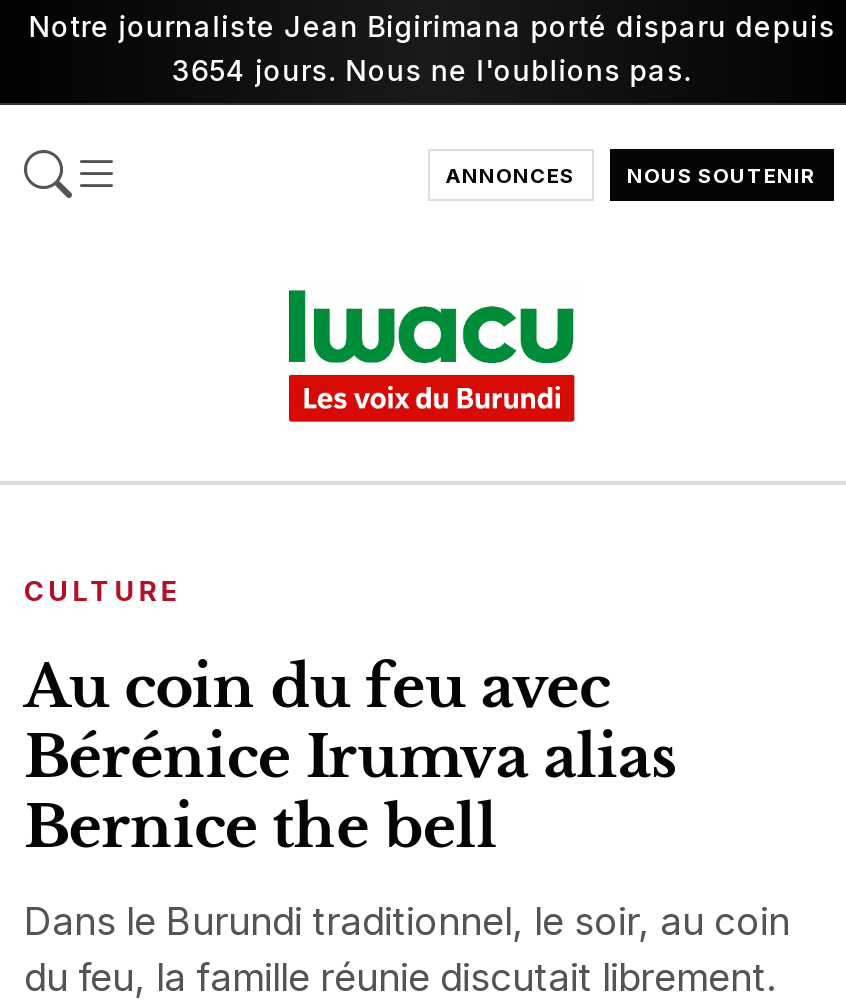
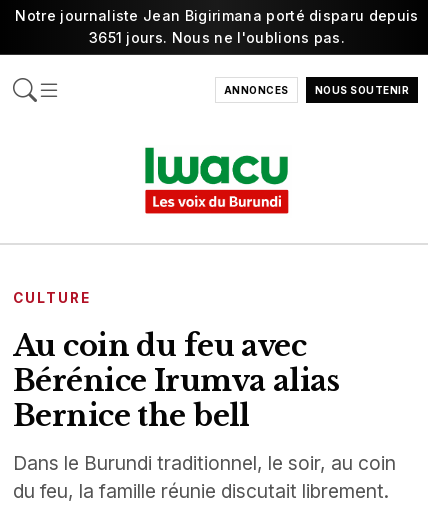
[172,53,692,87] 3654 jours. Nous ne l'oublions pas. -> [89,29,345,46] 3651 jours. Nous ne l'oublions pas.

